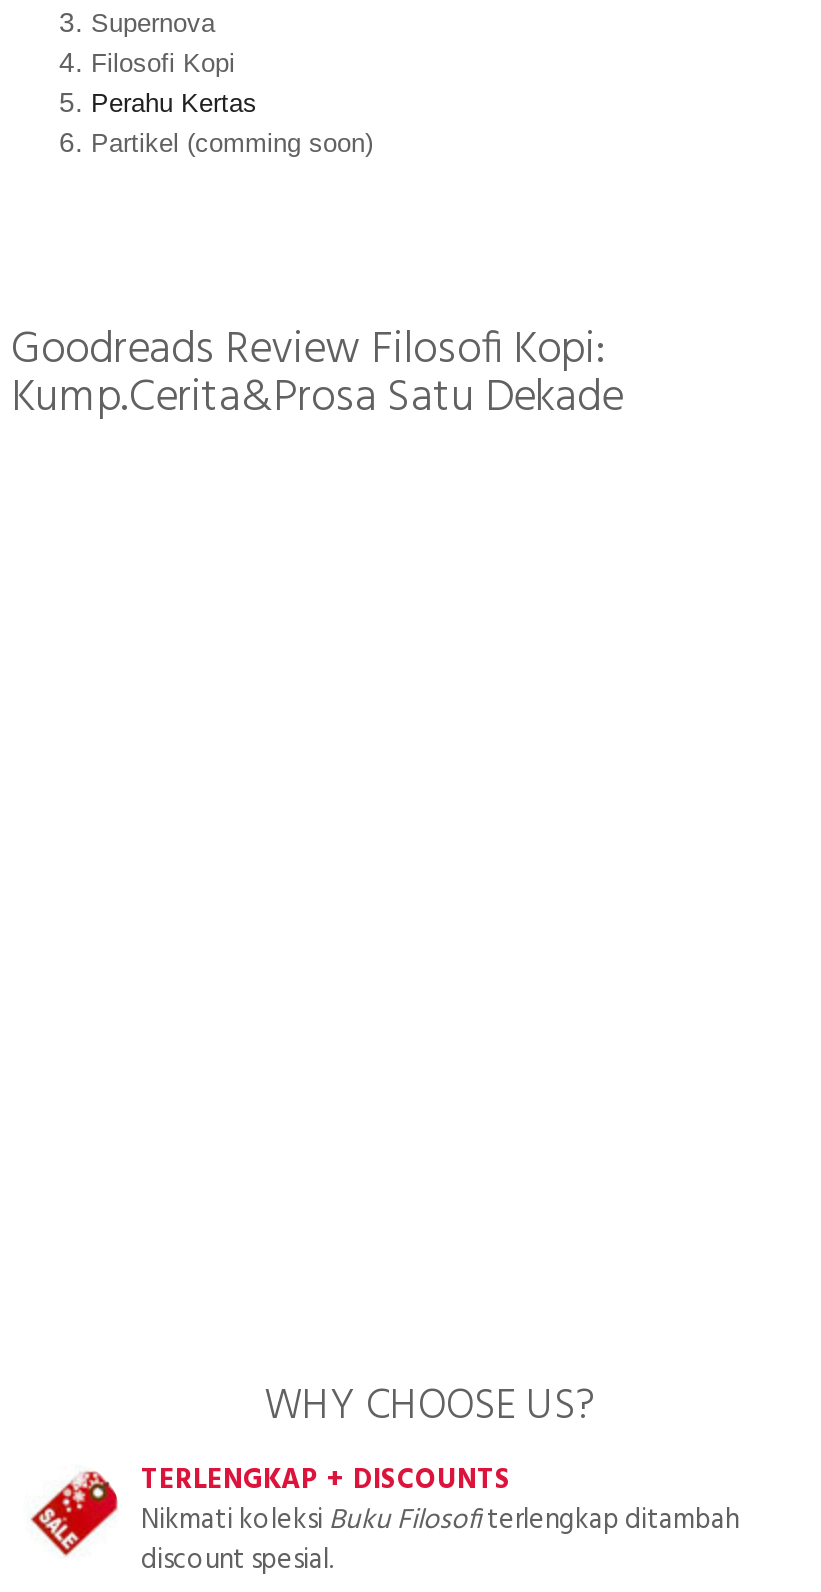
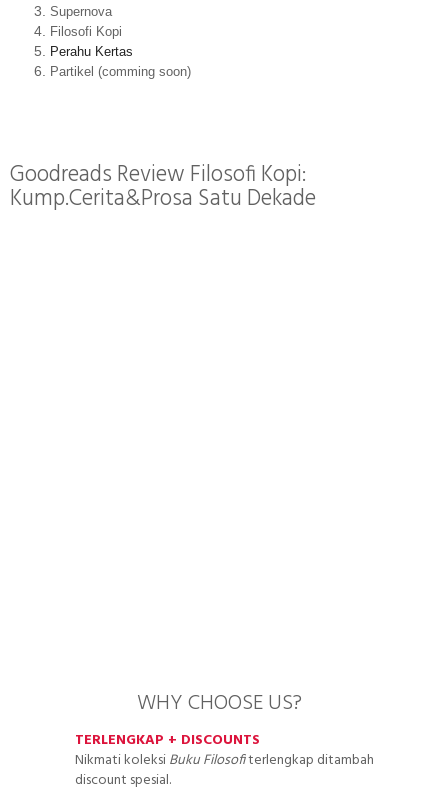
[29,1468,121,1558] [image] -> none

